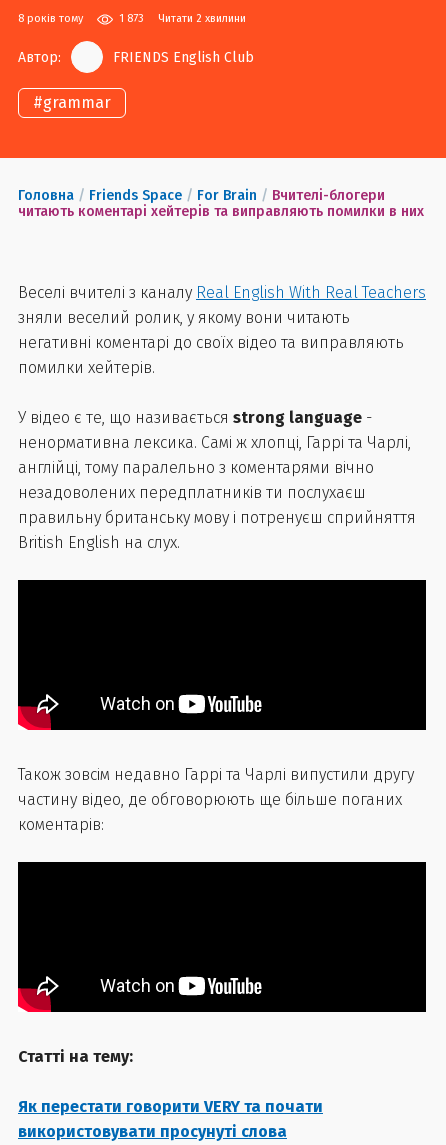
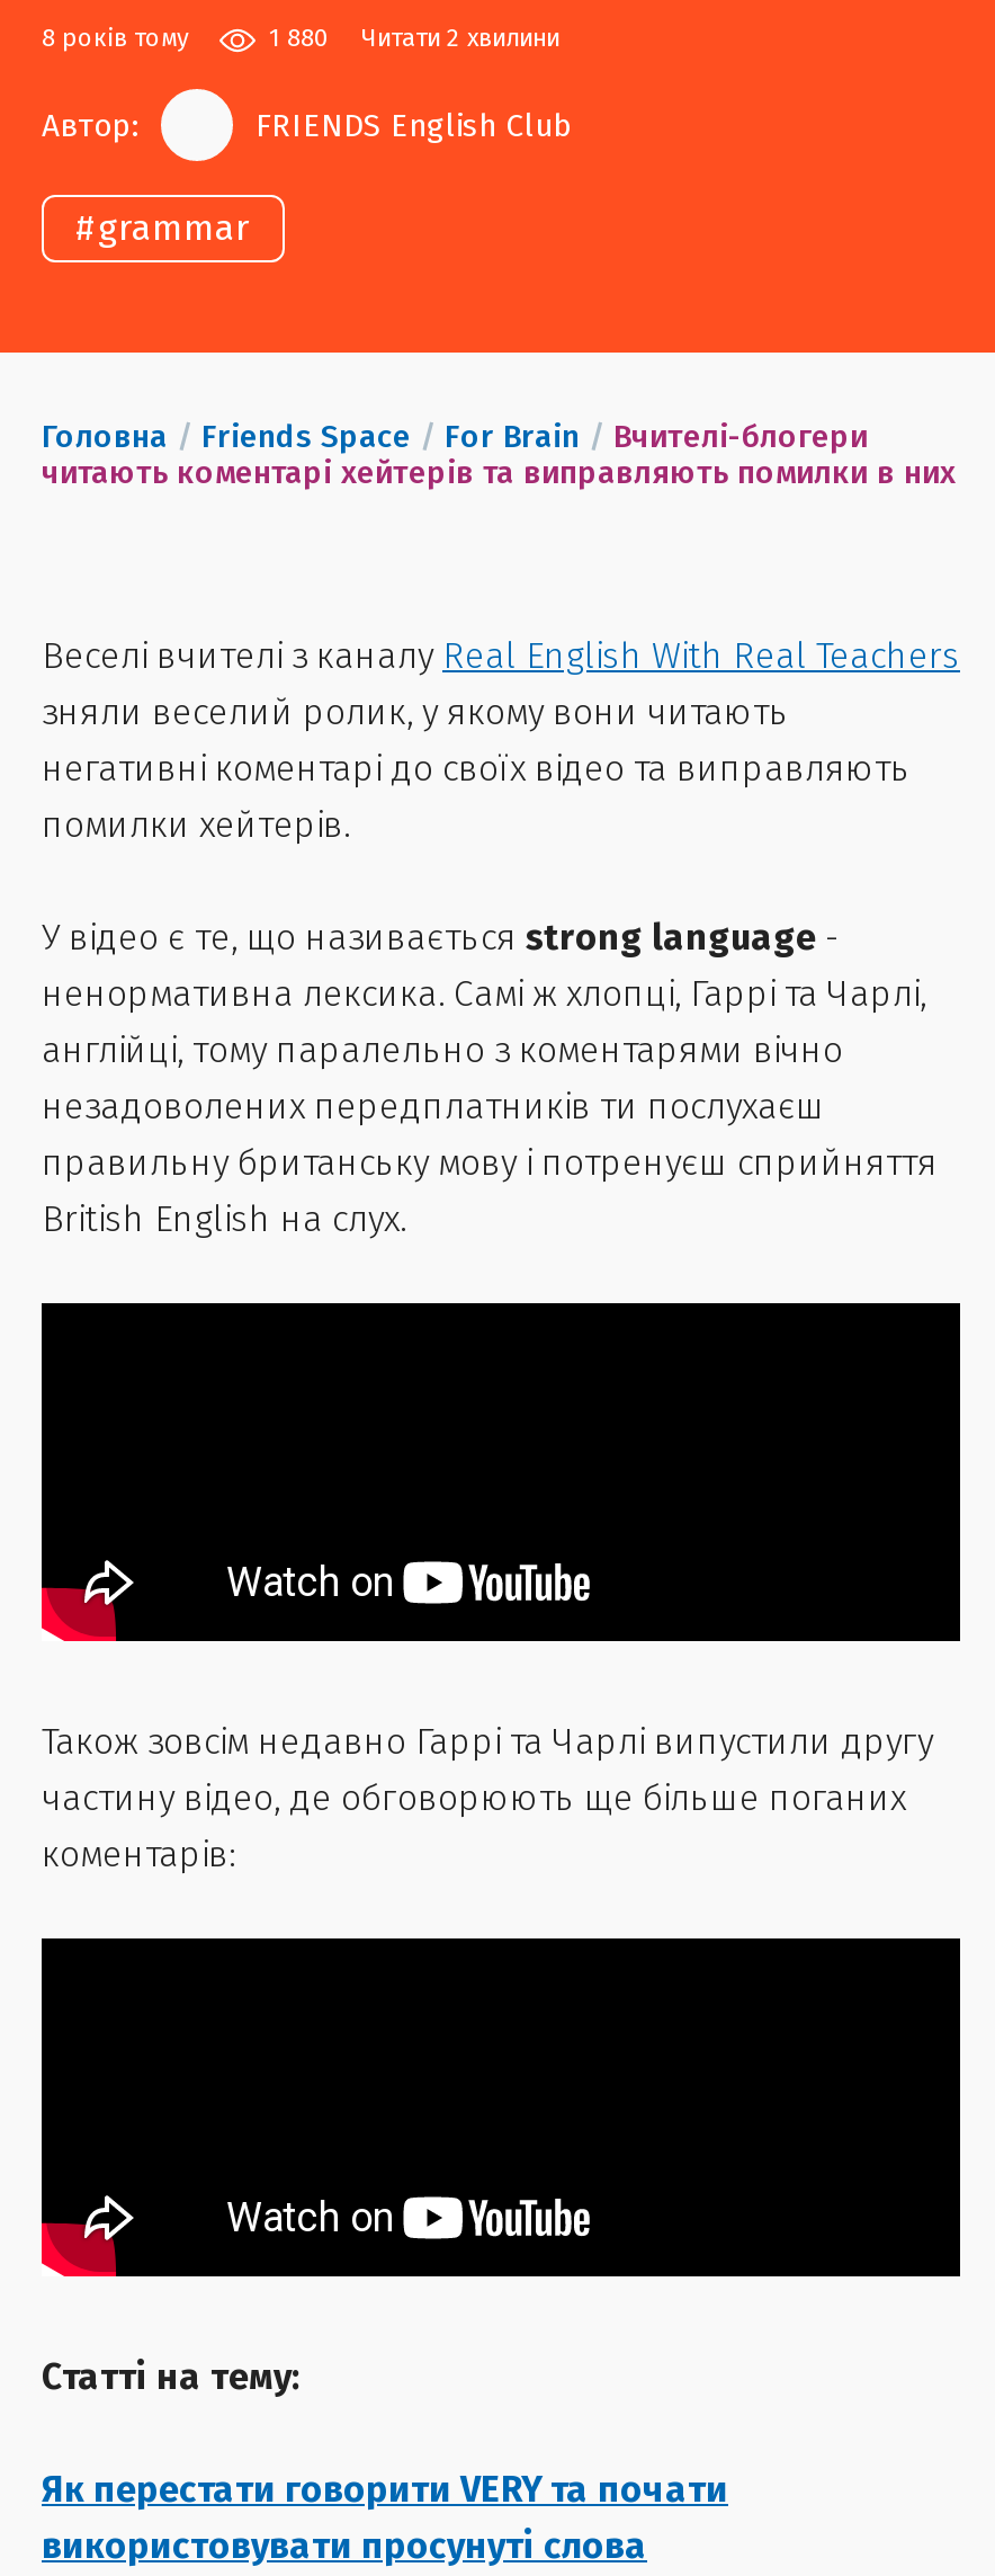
[119,12,246,25] 1 873 Читати 2 хвилини -> [269,24,559,53] 1 880 Читати 2 хвилини

